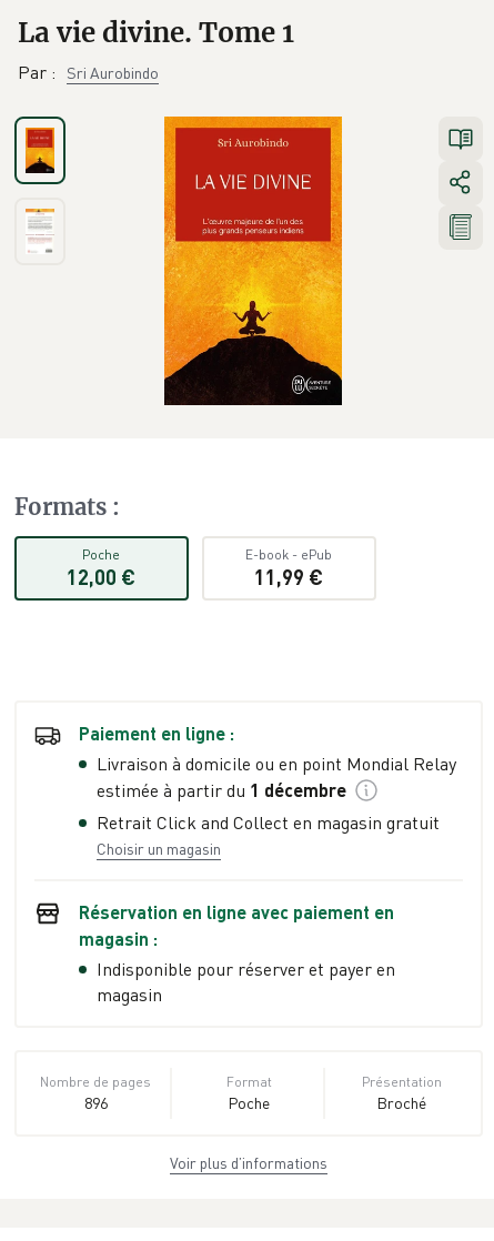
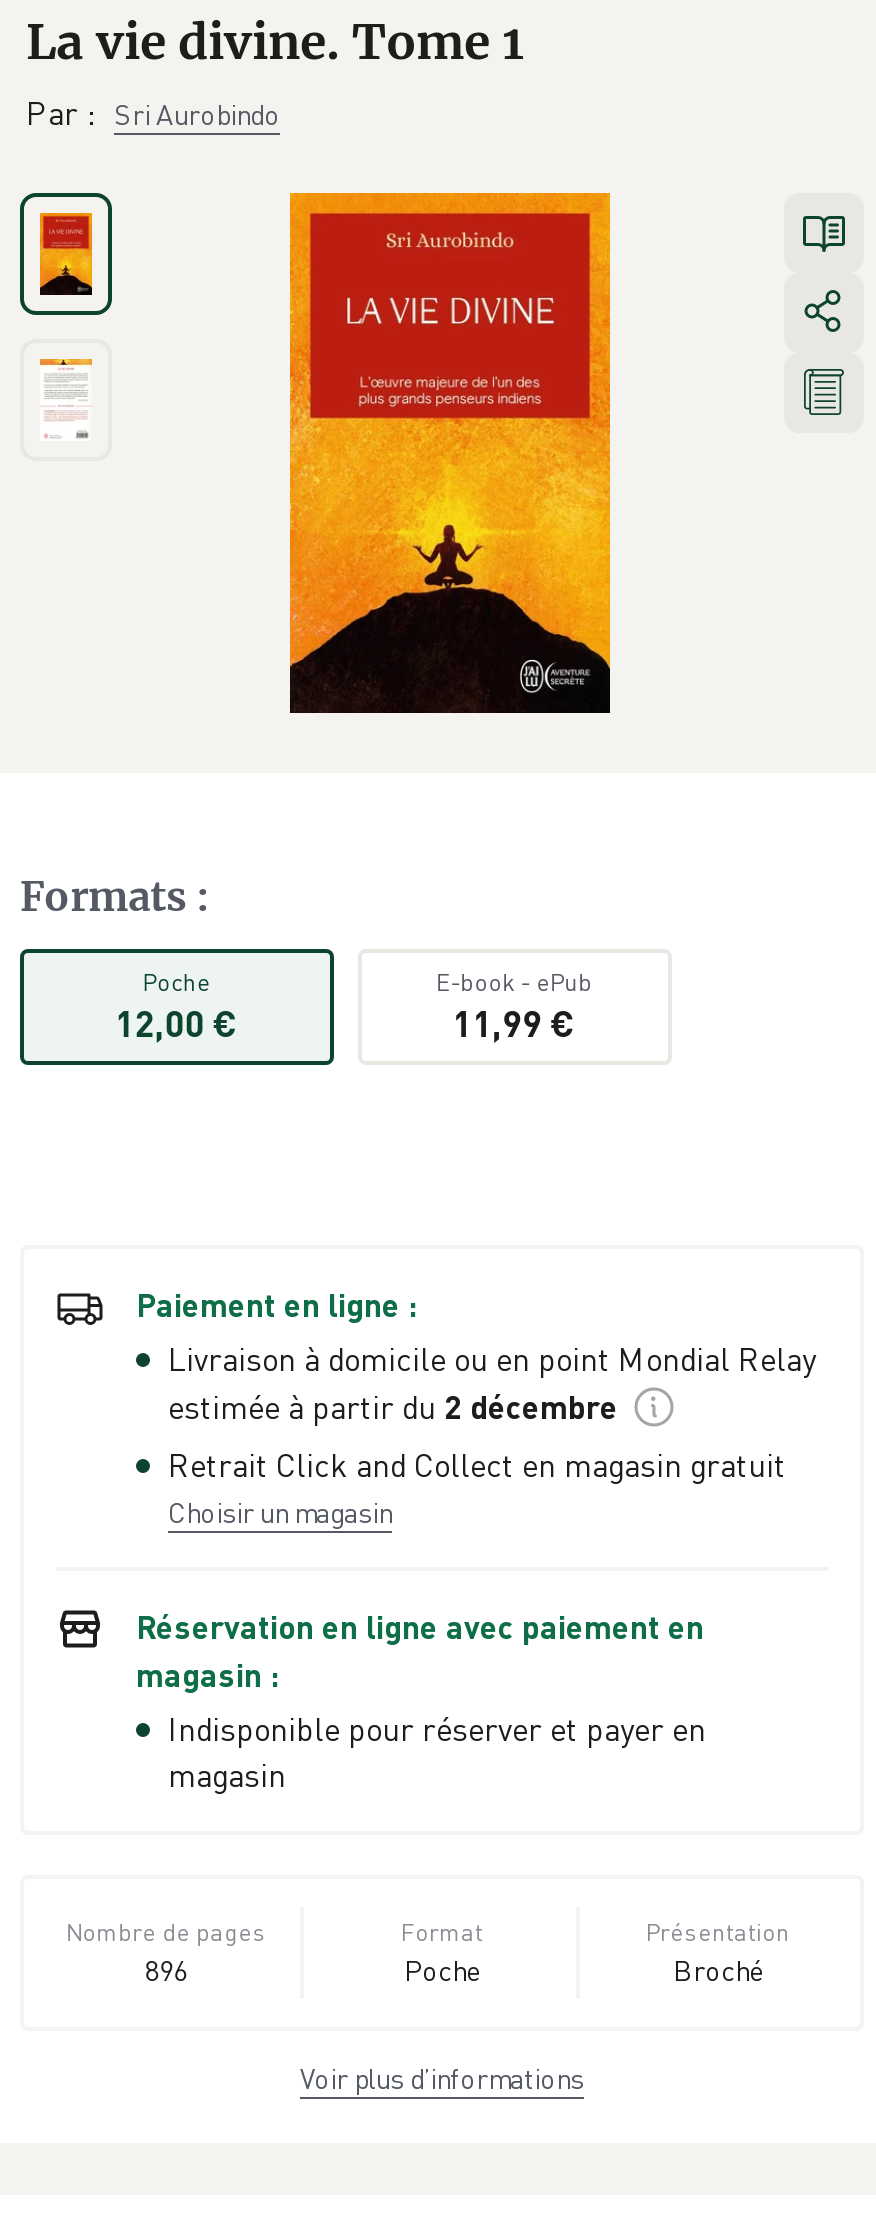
[97,780,346,802] estimée à partir du 1 décembre -> [168,1388,618,1428] estimée à partir du 2 décembre

